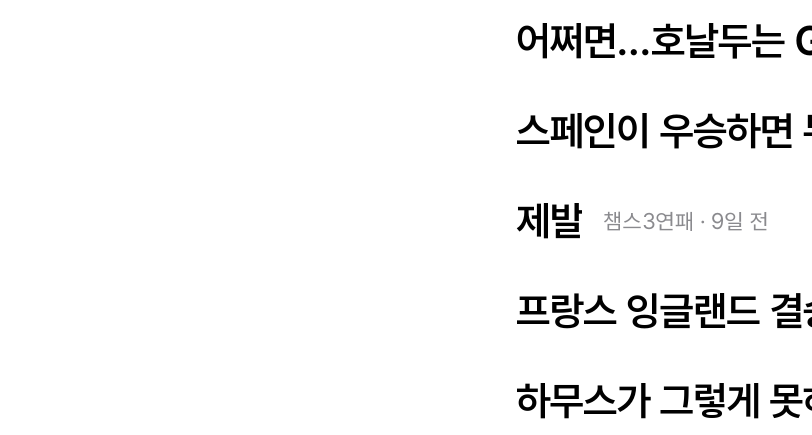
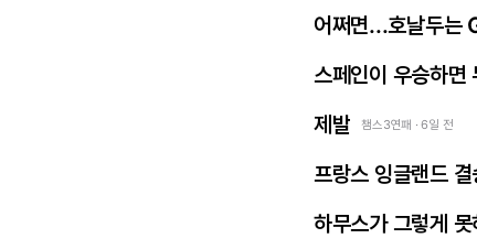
[603,206,769,234] 챔스3연패 · 9일 전 -> [362,116,453,132] 챔스3연패 · 6일 전

